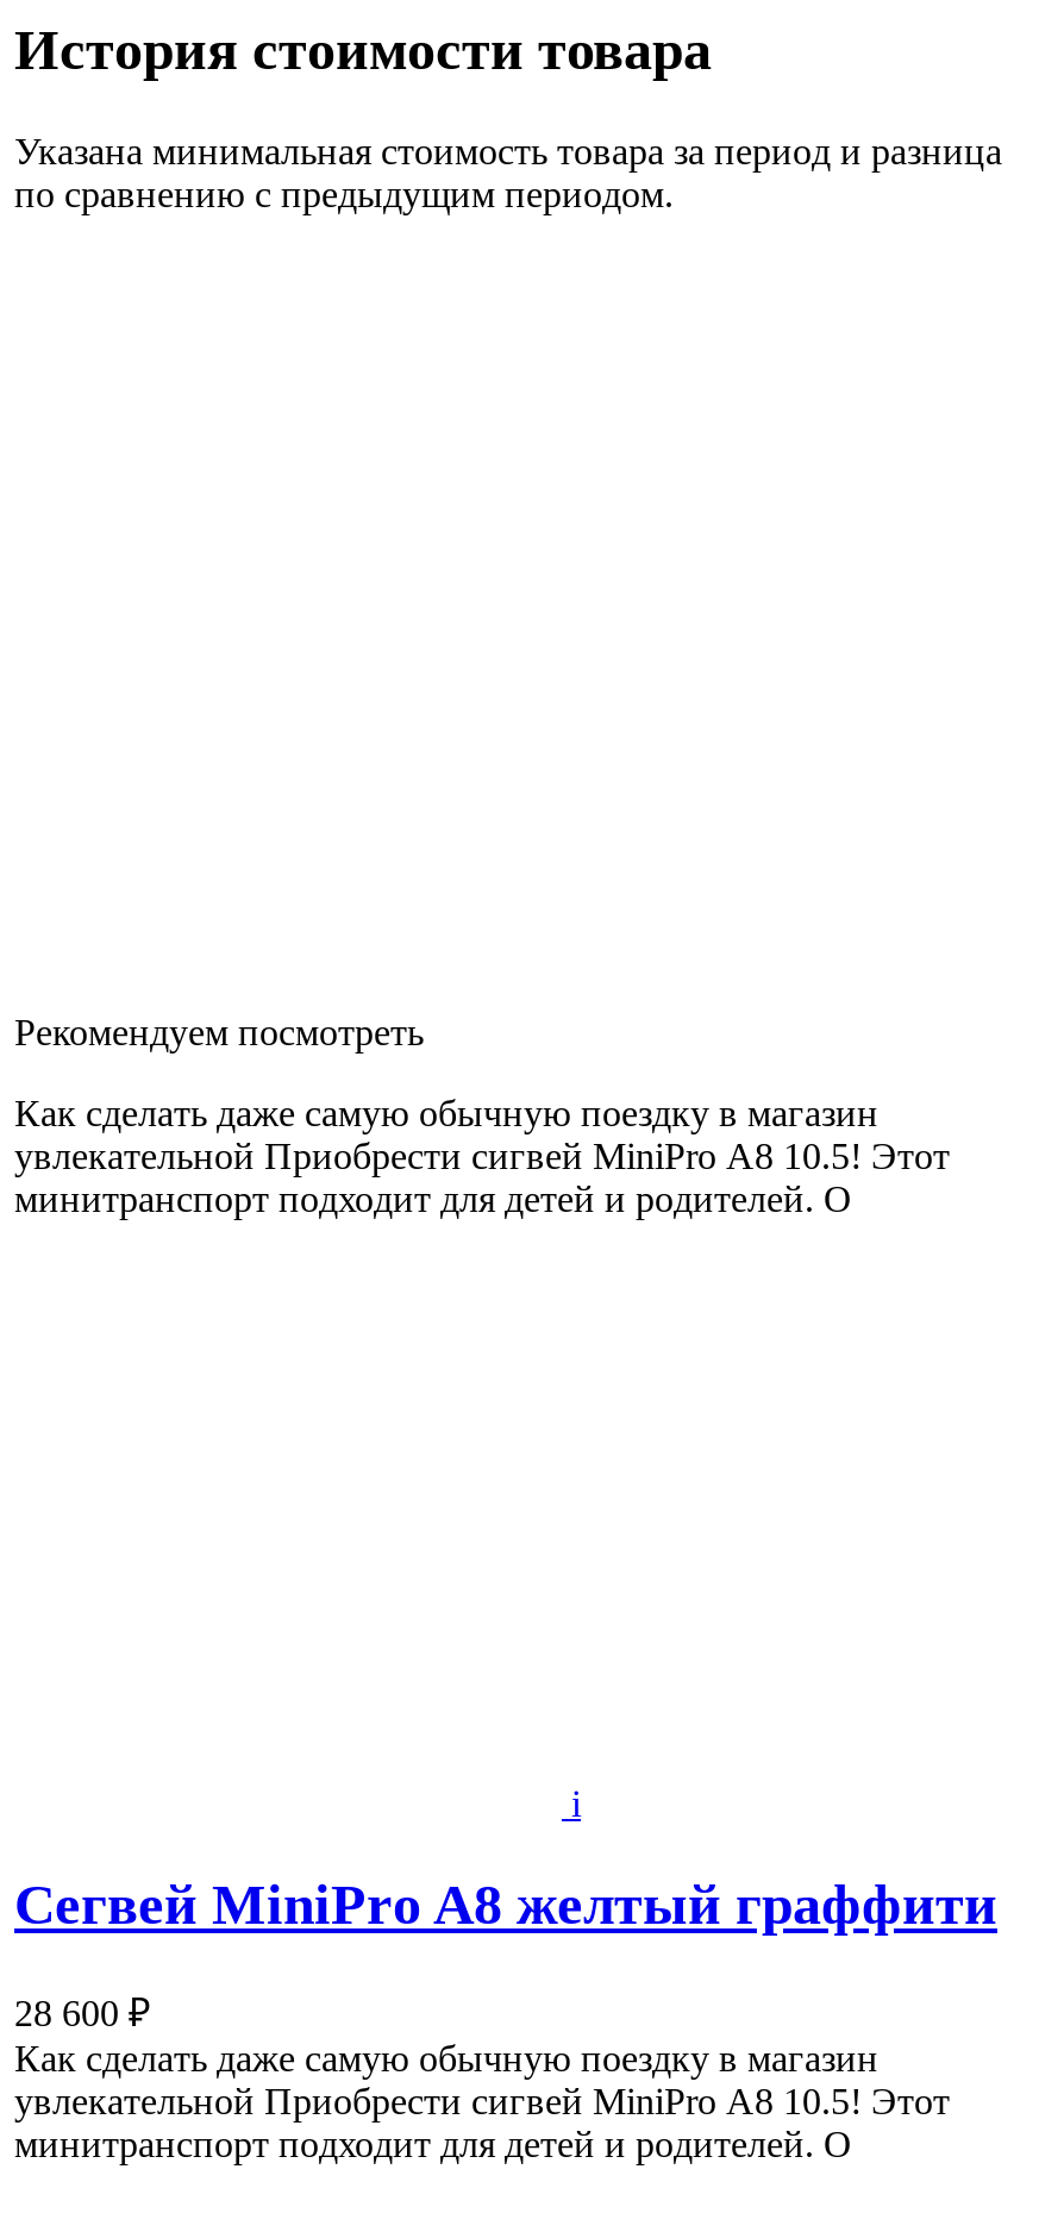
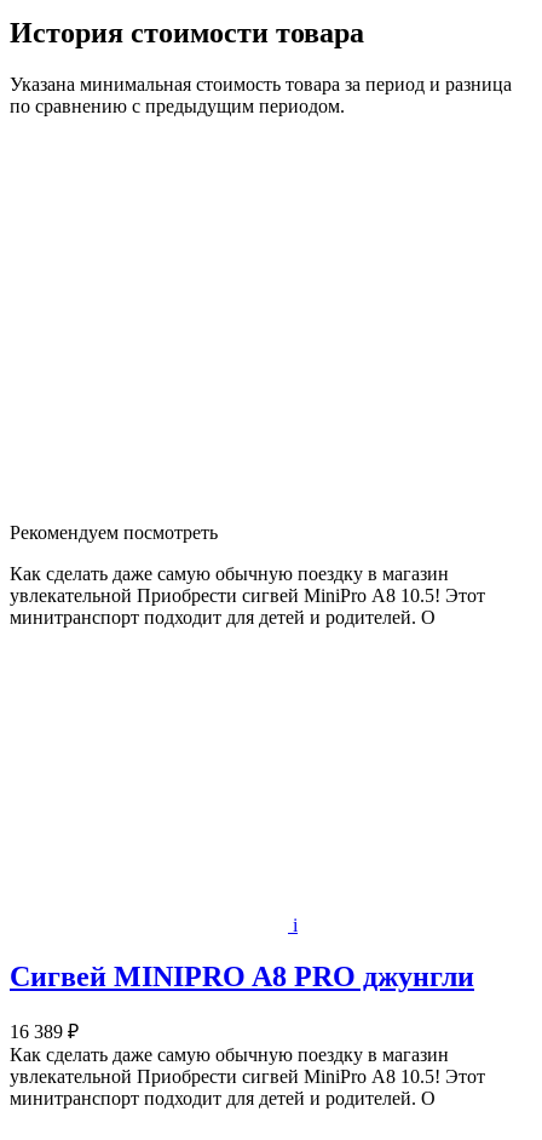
[14,1874,997,1936] Сегвей MiniPro A8 желтый граффити -> [10,961,474,992] Сигвей MINIPRO A8 PRO джунгли
[14,1993,150,2033] 28 600 ₽ -> [10,1021,79,1042] 16 389 ₽

